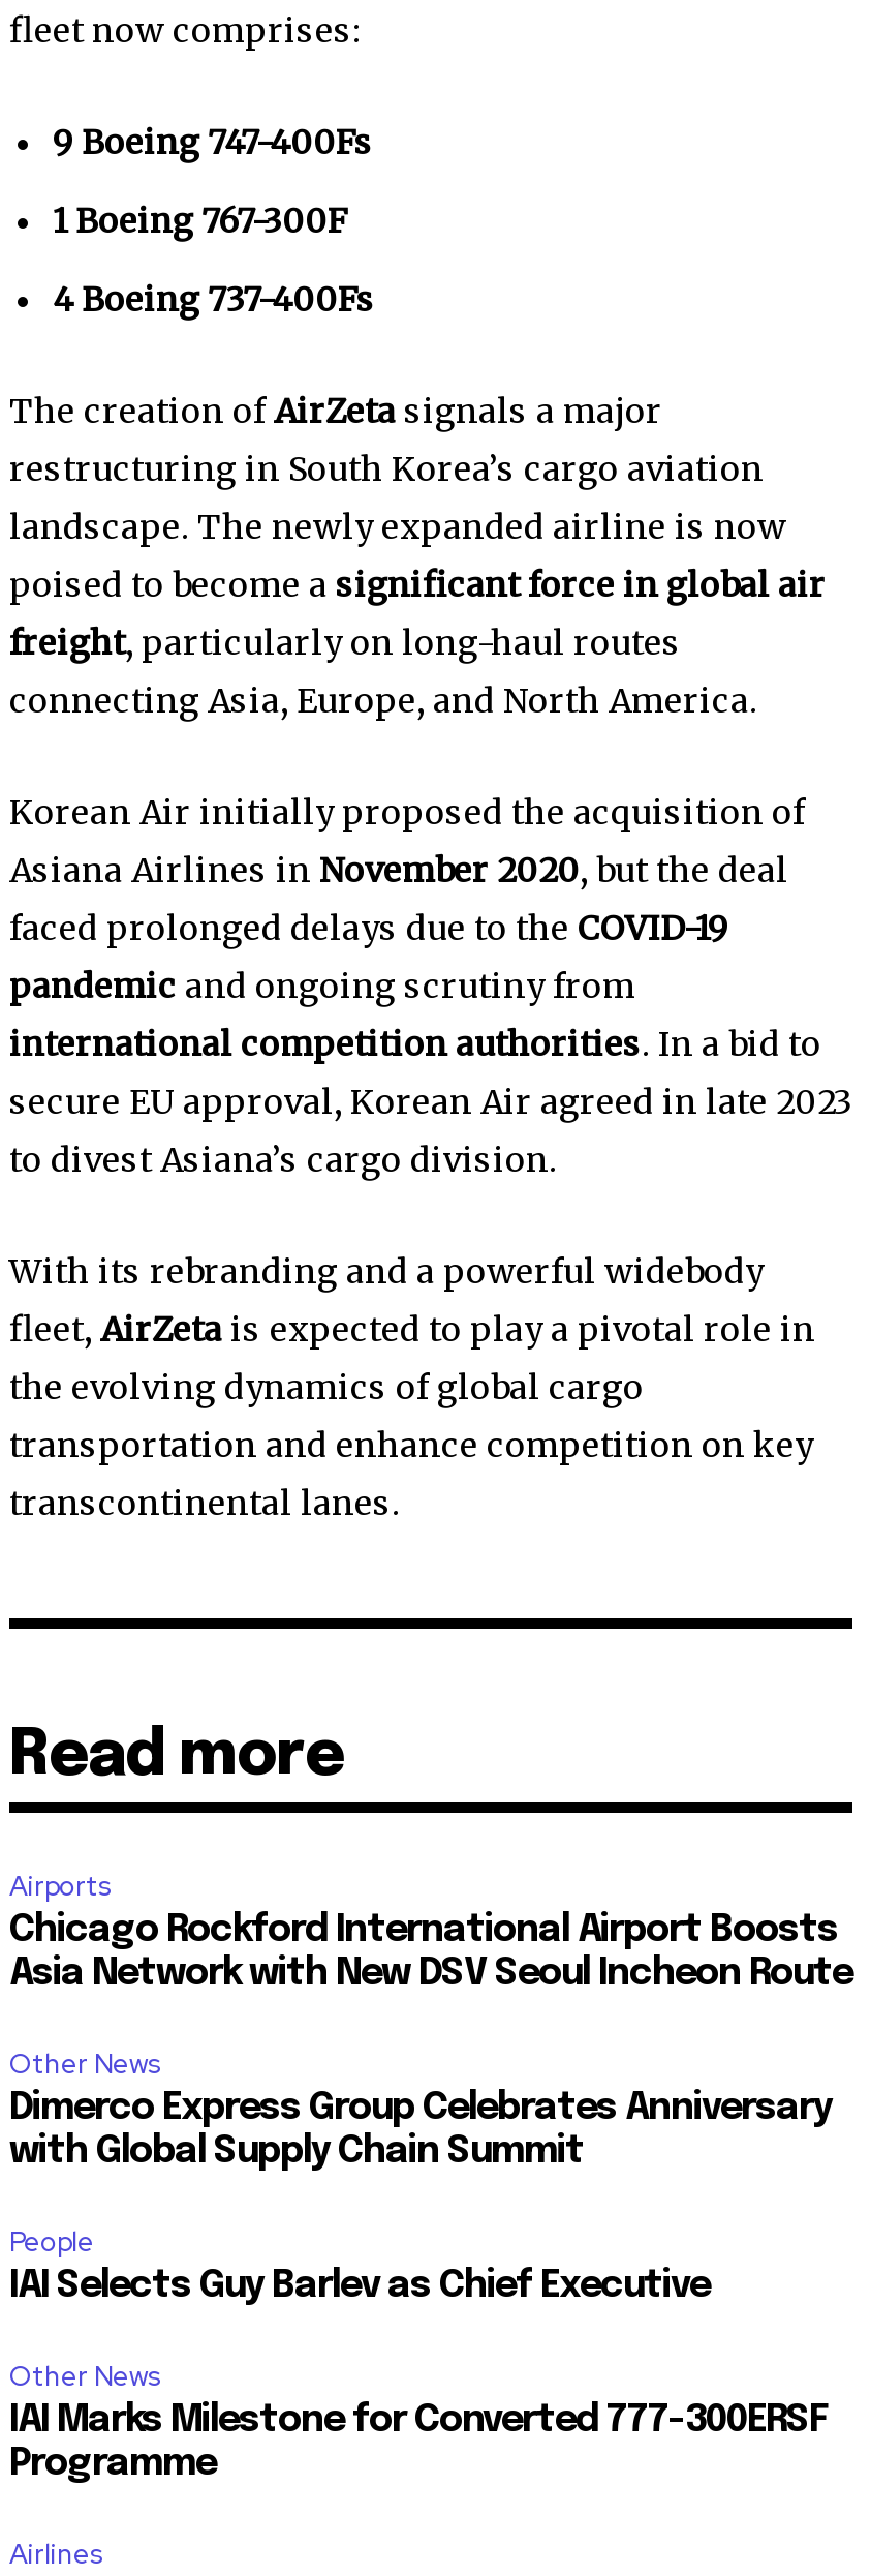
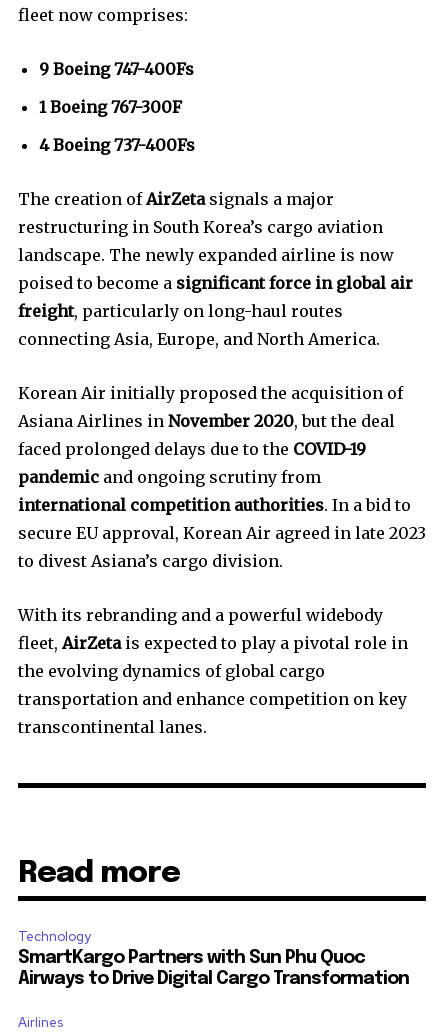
moved [9,1725,344,1789] -> [18,858,180,889]: Read more
[9,1869,852,2484] Airports | Chicago Rockford International Airport Boosts | Asia Network with New DSV Seoul Incheon Route | Other News | Dimerco Express Group Celebrates Anniversary | with Global Supply Chain Summit | People | IAI Selects Guy Barlev as Chief Executive | Other News | IAI Marks Milestone for Converted 777-300ERSF | Programme -> [18,928,409,988] Technology | SmartKargo Partners with Sun Phu Quoc | Airways to Drive Digital Cargo Transformation

